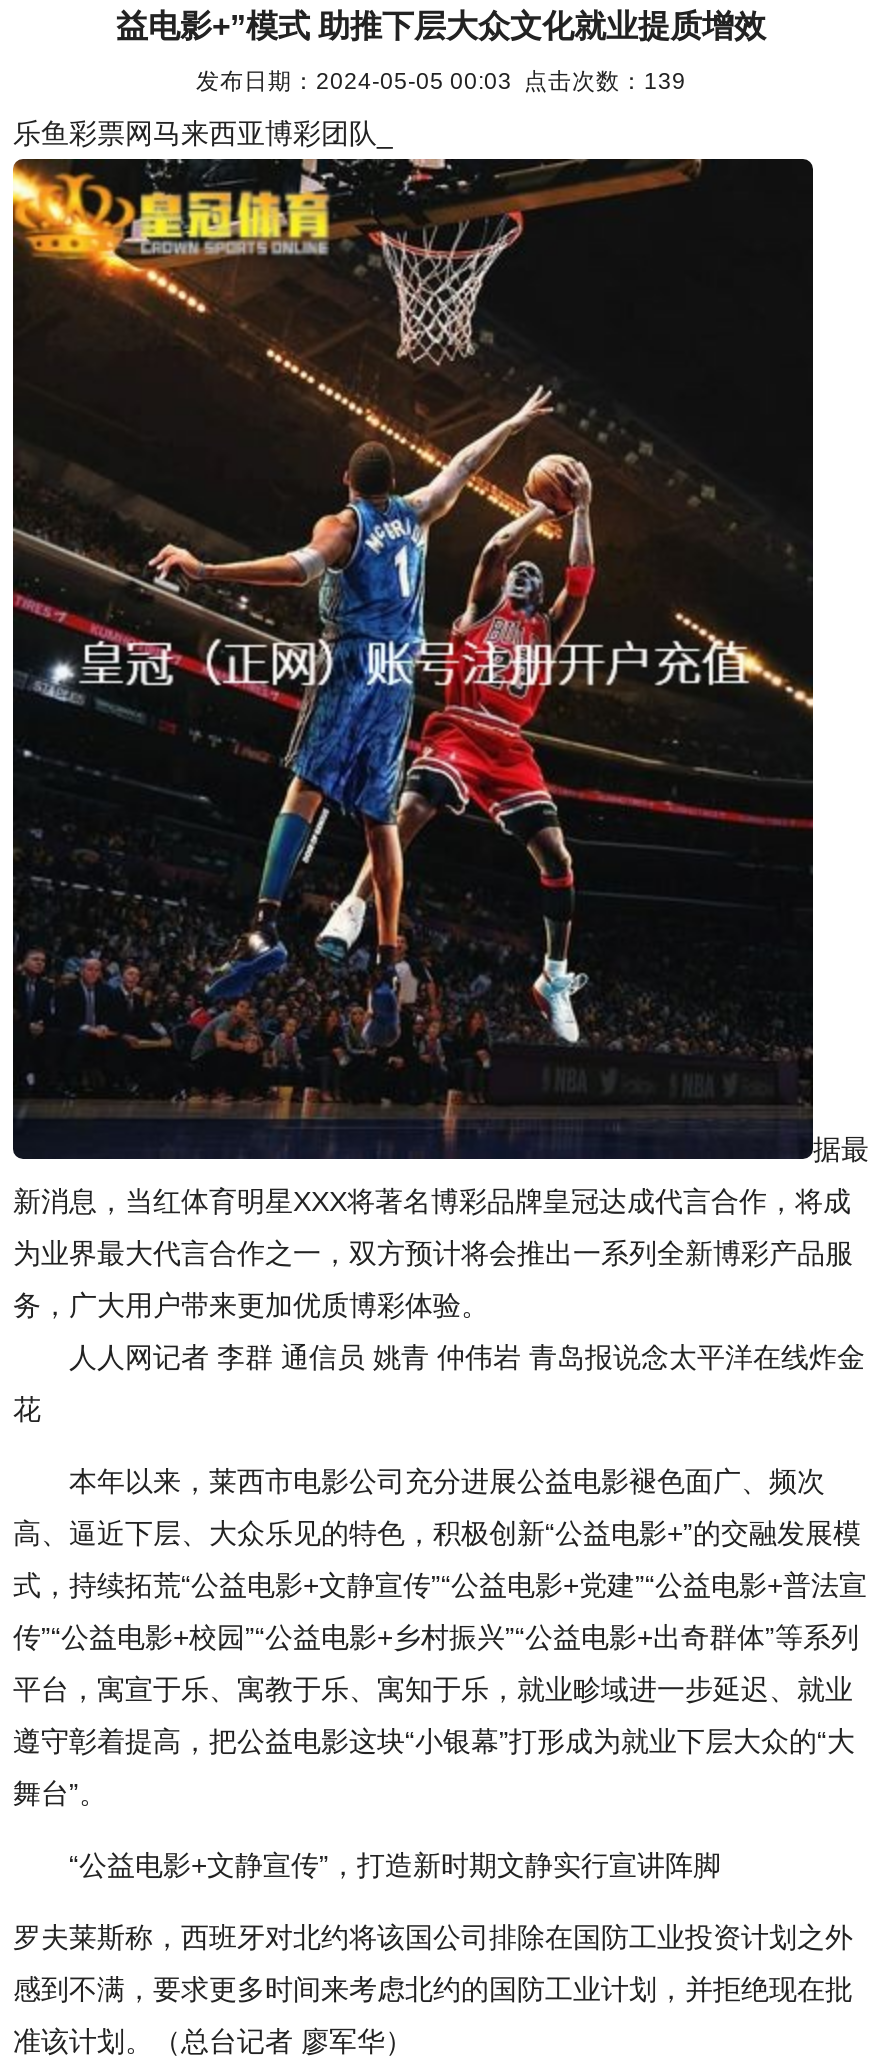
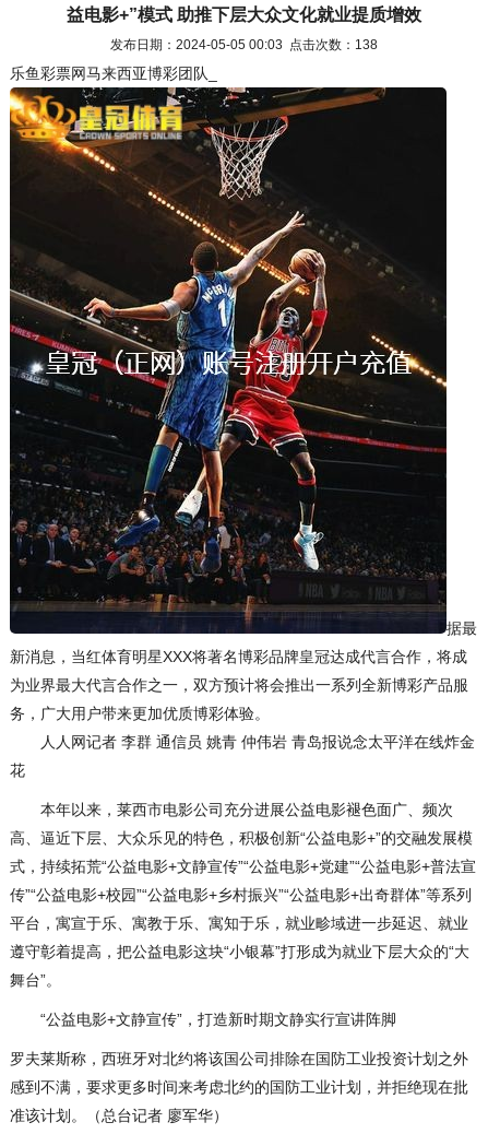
[196,67,686,93] 发布日期：2024-05-05 00:03 点击次数：139 -> [110,37,377,51] 发布日期：2024-05-05 00:03 点击次数：138

